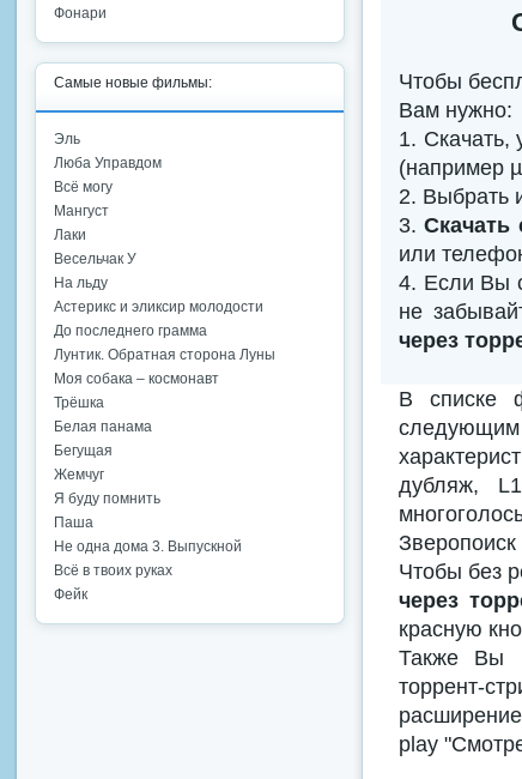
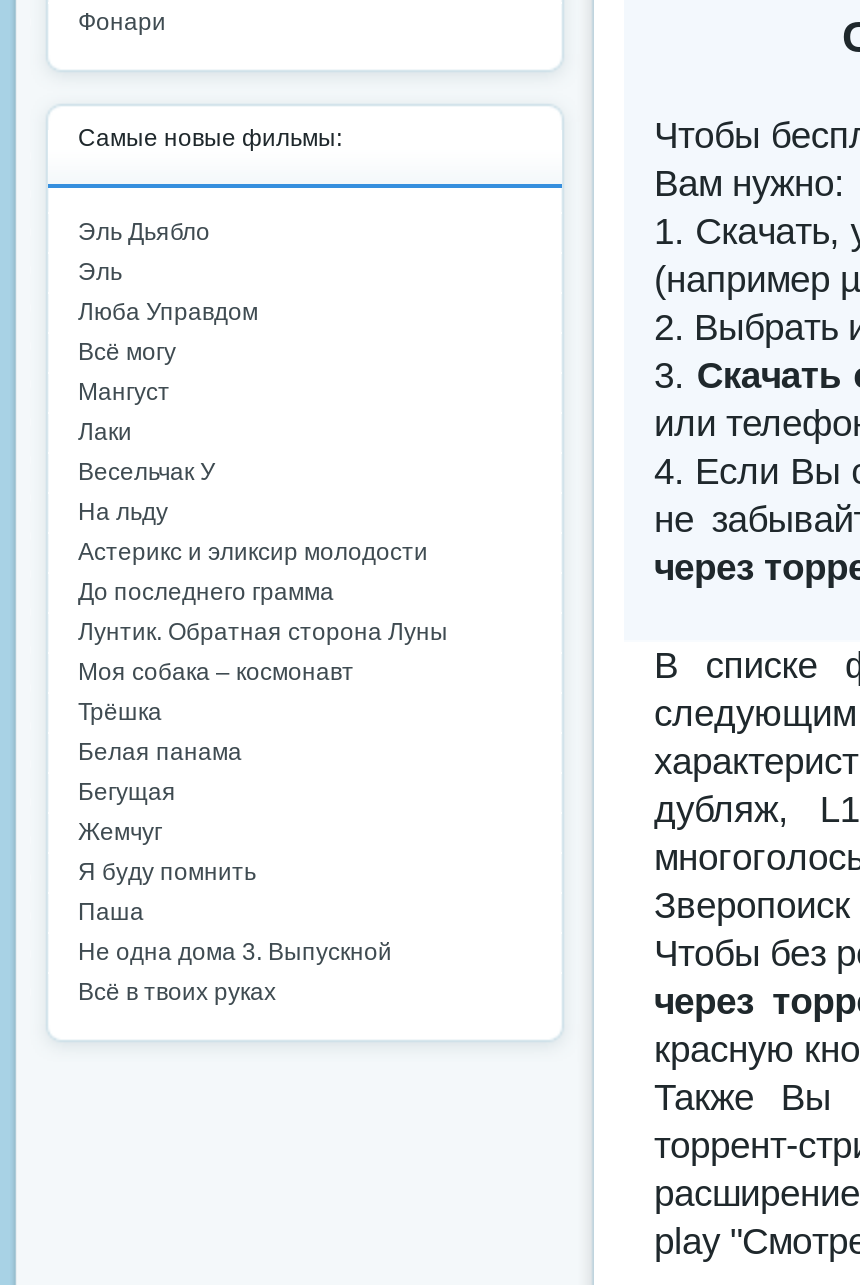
moved [54,131,275,579] -> [78,258,448,1006]: Эль | Люба Управдом | Всё могу | ... | Не одна дома 3. Выпускной | Всё в твоих руках
none -> [78,218,210,246] Эль Дьябло
[54,586,87,603] Фейк -> none

